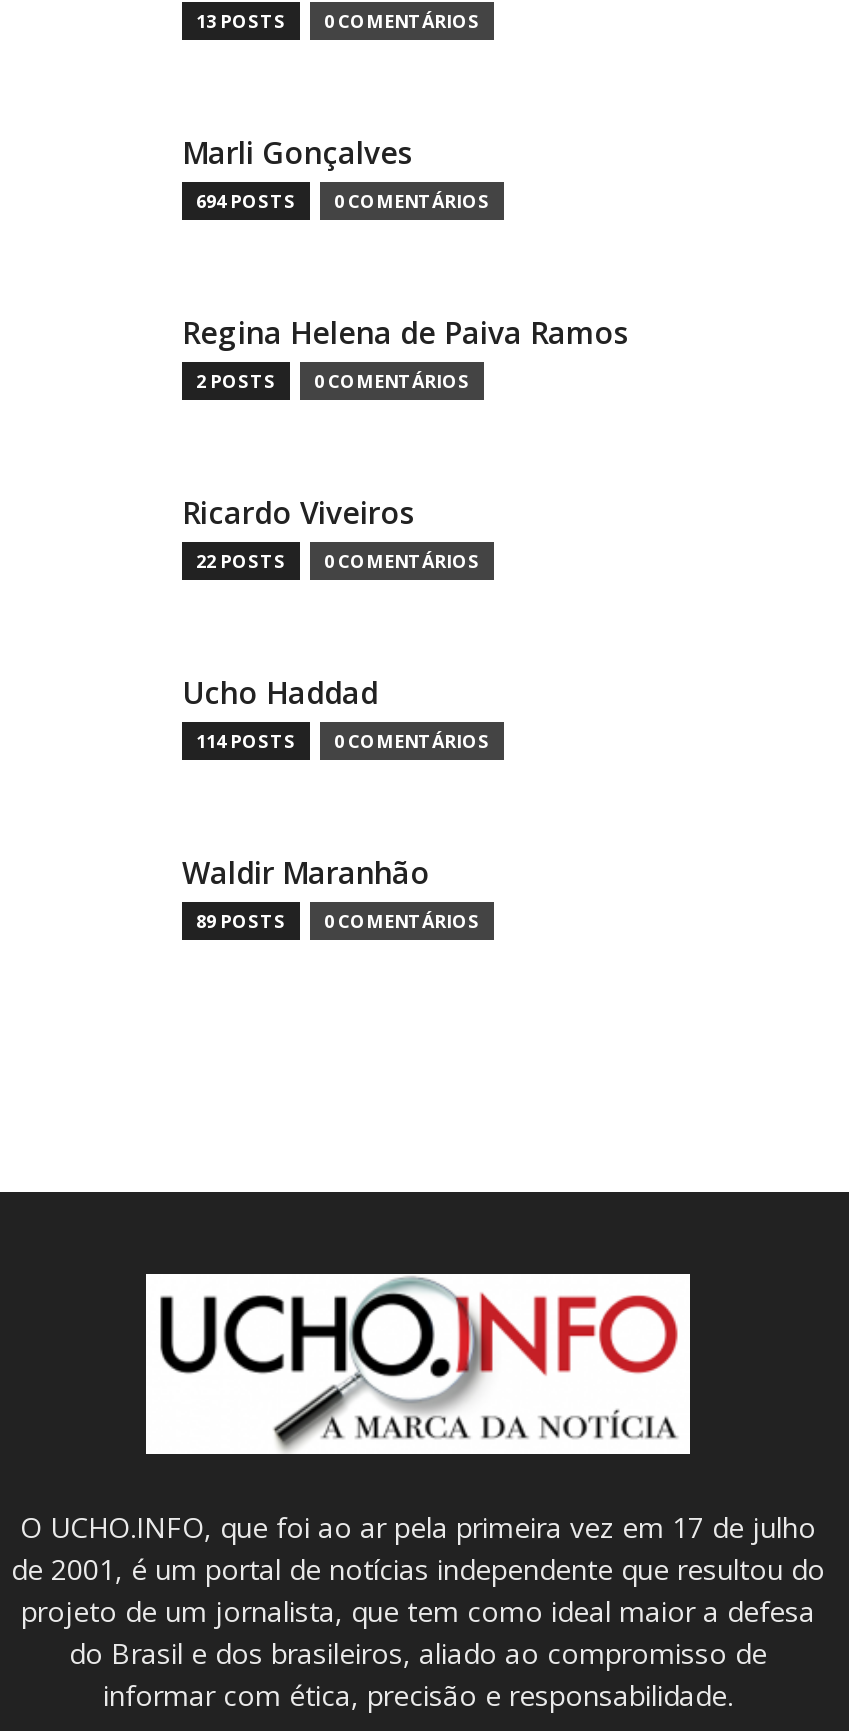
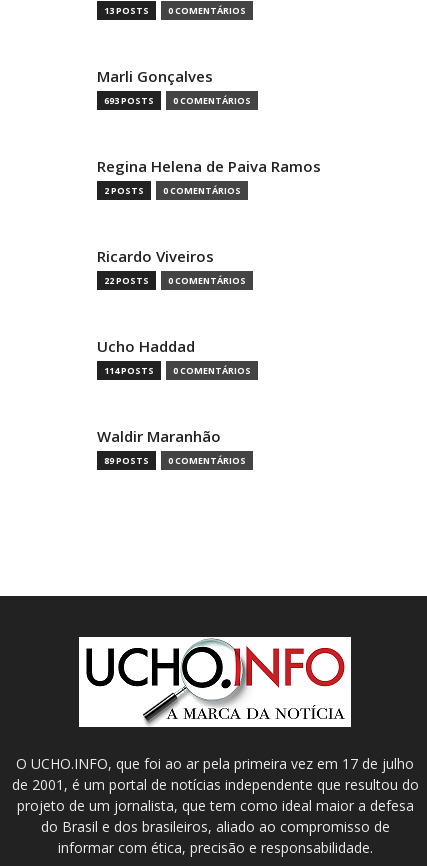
[196,189,490,215] 694 POSTS 0 COMENTÁRIOS -> [104,94,251,107] 693 POSTS 0 COMENTÁRIOS

